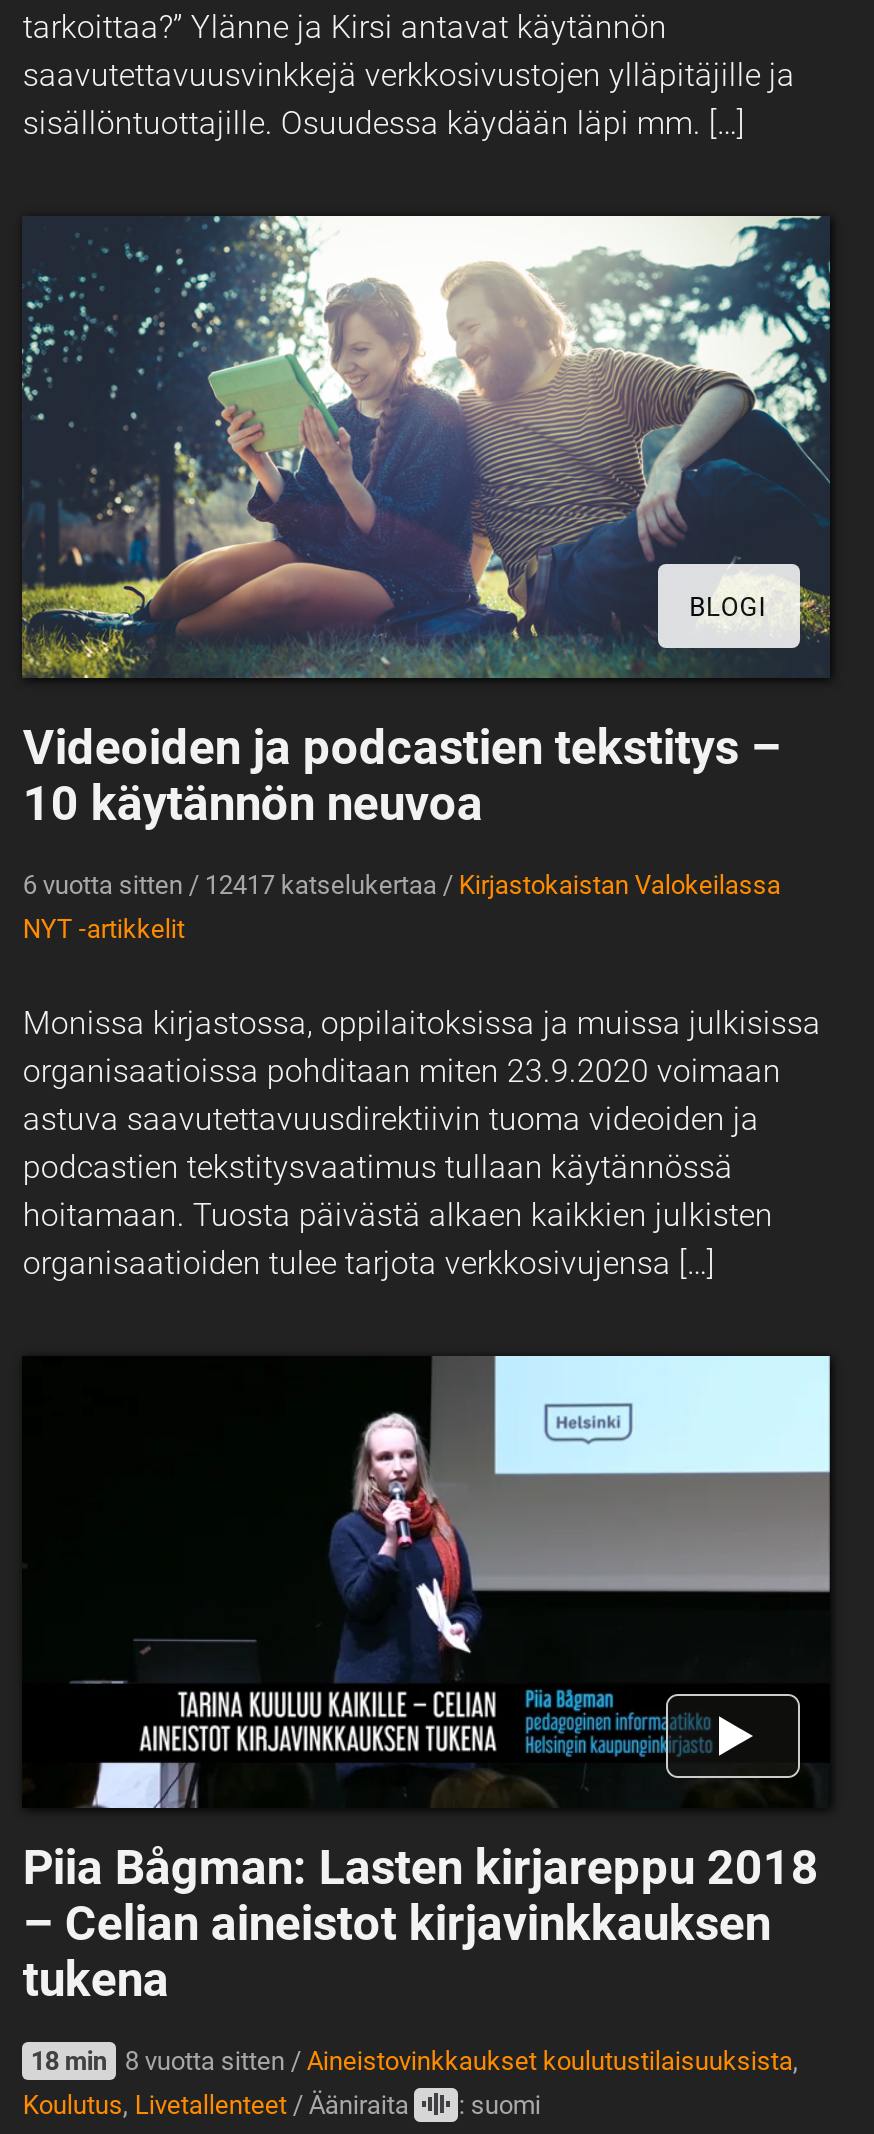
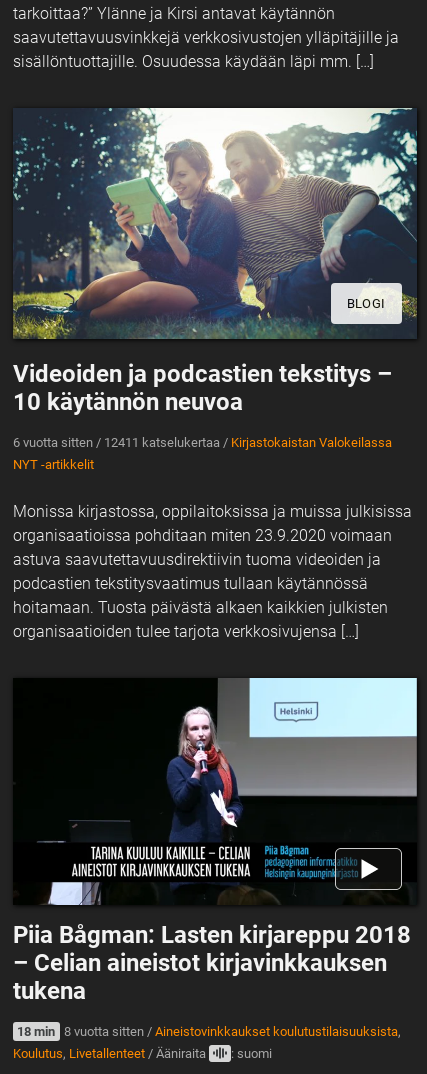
[23,869,781,899] 6 vuotta sitten / 12417 katselukertaa / Kirjastokaistan Valokeilassa -> [13,435,392,450] 6 vuotta sitten / 12411 katselukertaa / Kirjastokaistan Valokeilassa

